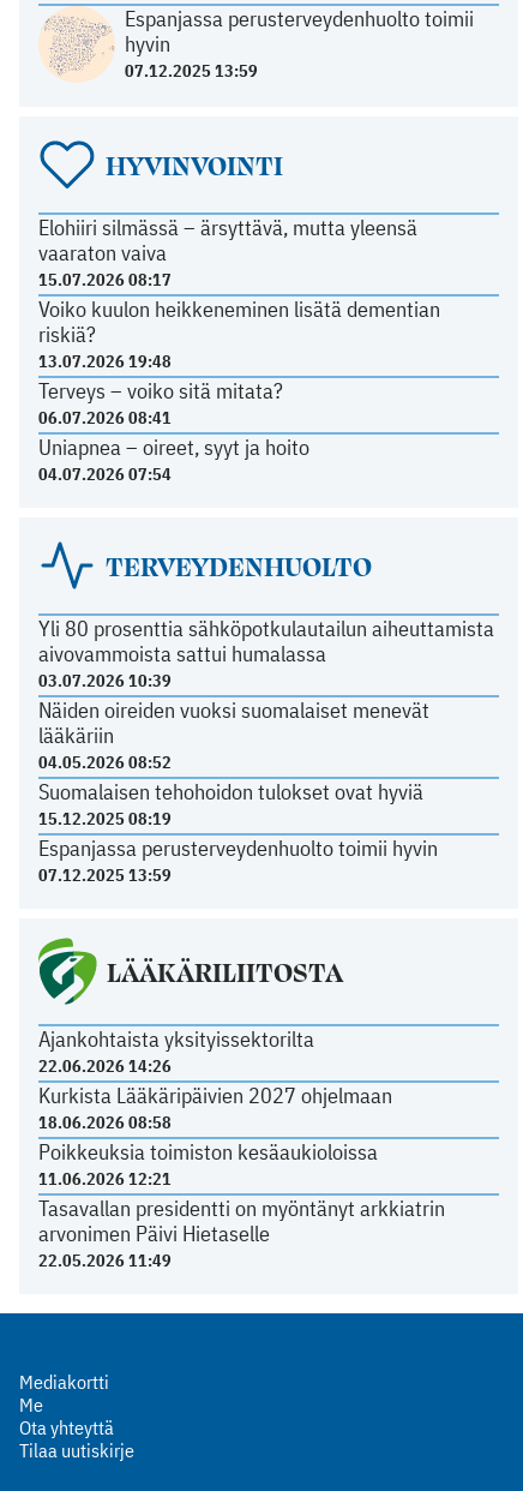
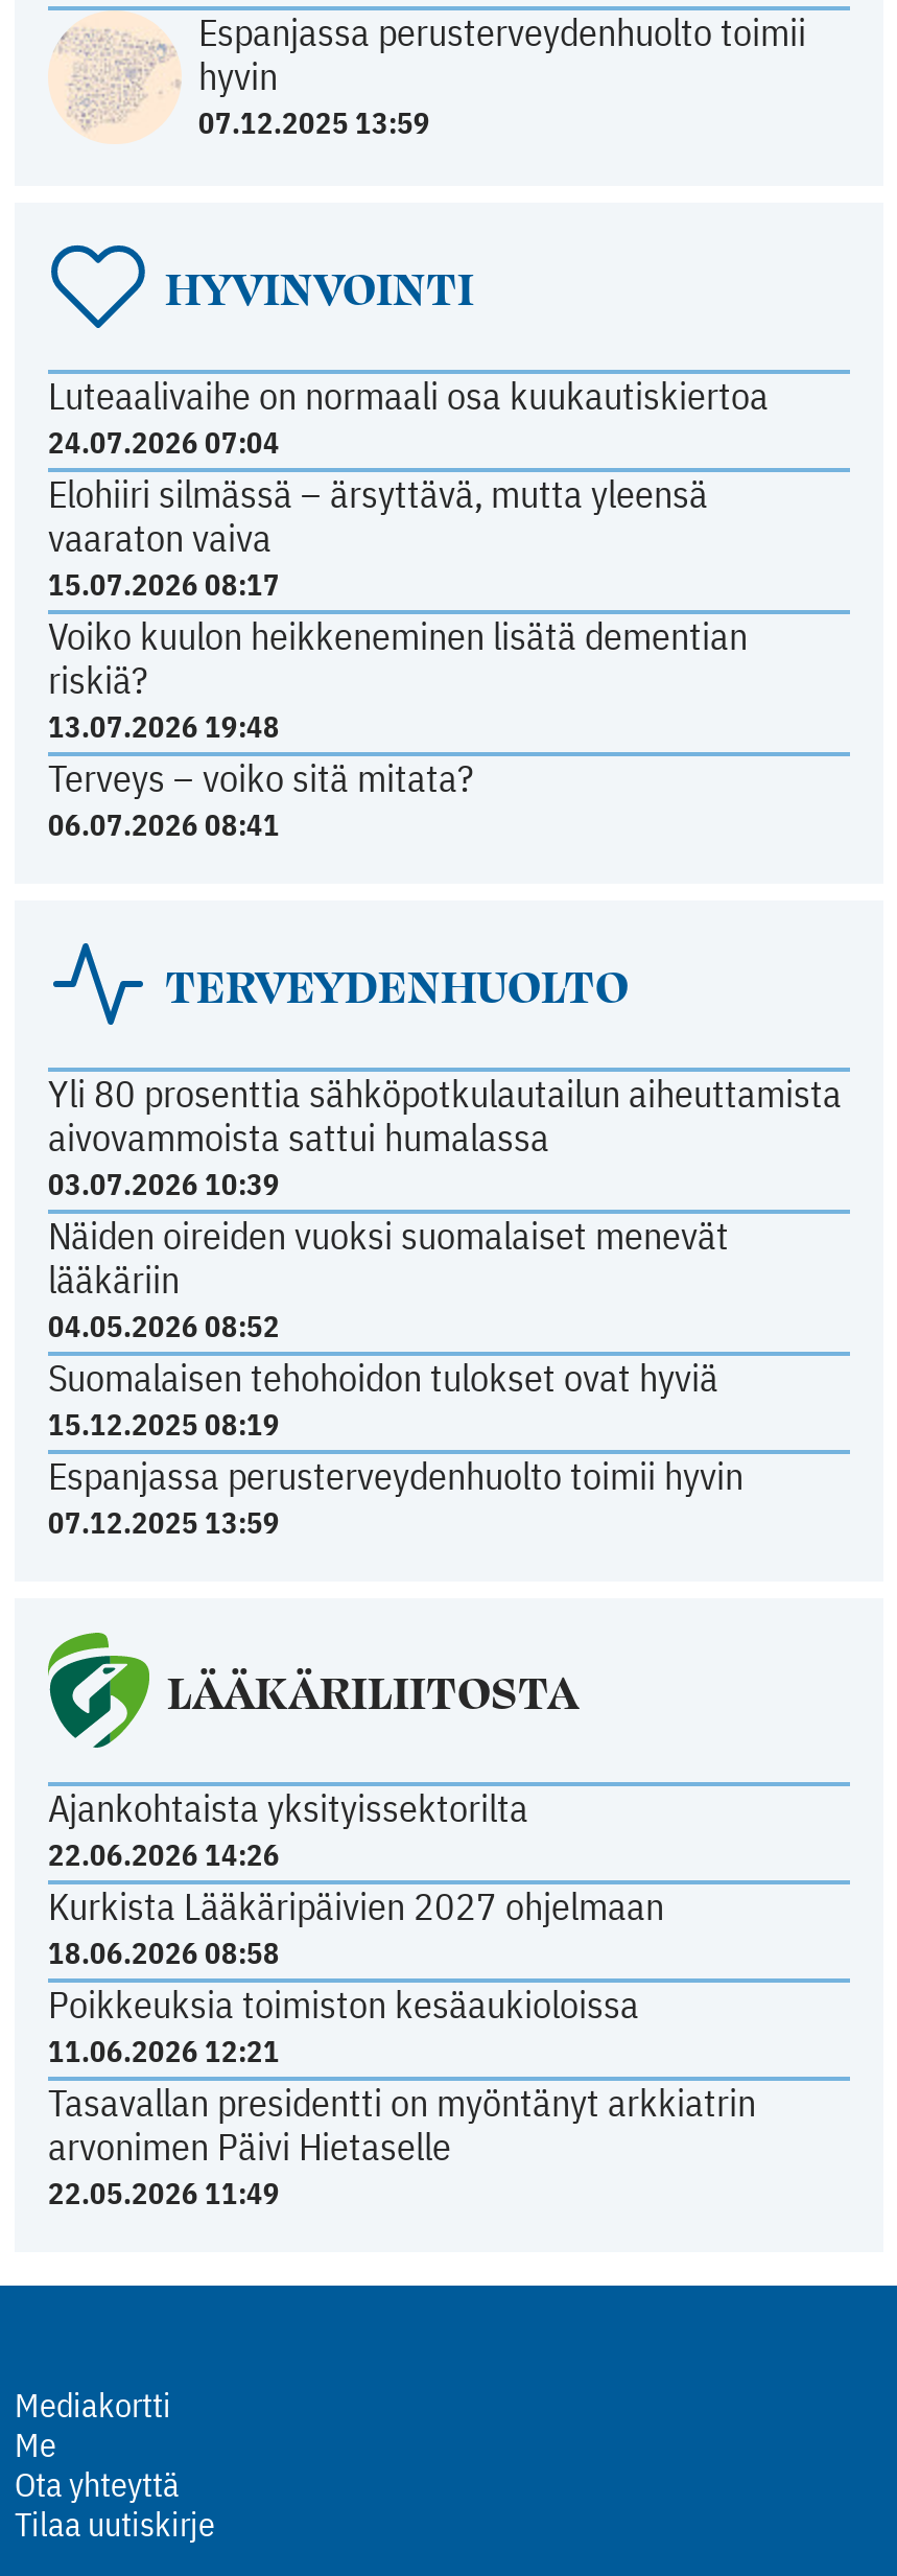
none -> [48,372,769,462] Luteaalivaihe on normaali osa kuukautiskiertoa | 24.07.2026 07:04
moved [38,214,440,429] -> [48,470,748,844]: Elohiiri silmässä – ärsyttävä, mutta yleensä | vaaraton vaiva | 15.07.2026 08:17 | Voiko kuulon heikkeneminen lisätä dementian | riskiä? | 13.07.2026 19:48 | Terveys – voiko sitä mitata? | 06.07.2026 08:41
[38,434,309,485] Uniapnea – oireet, syyt ja hoito | 04.07.2026 07:54 -> none

